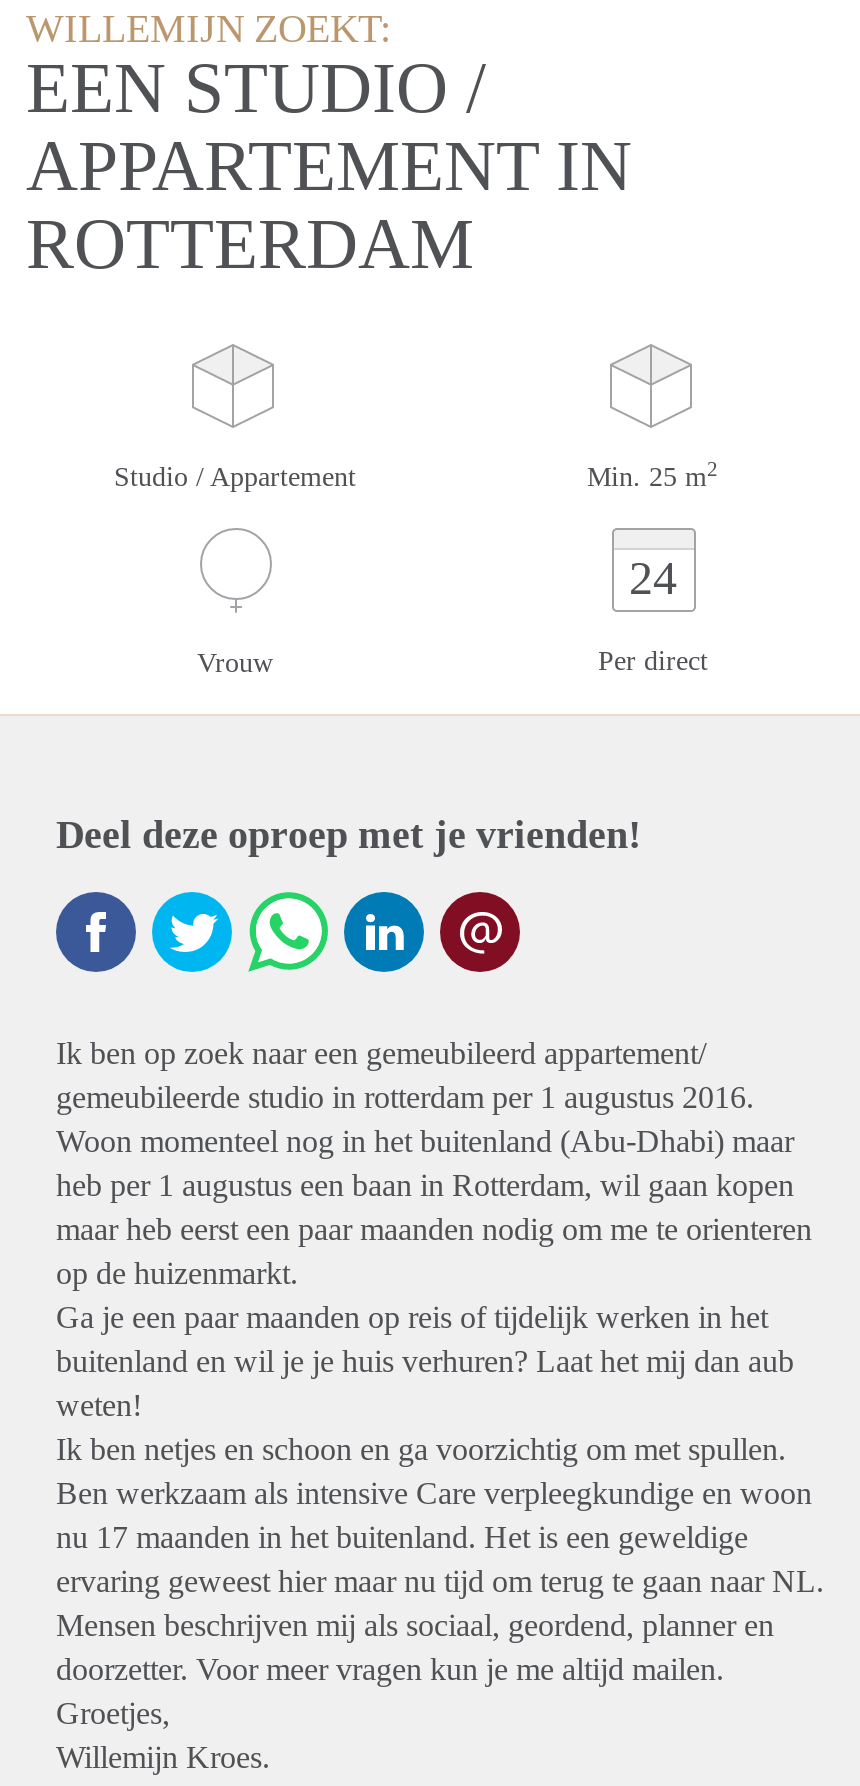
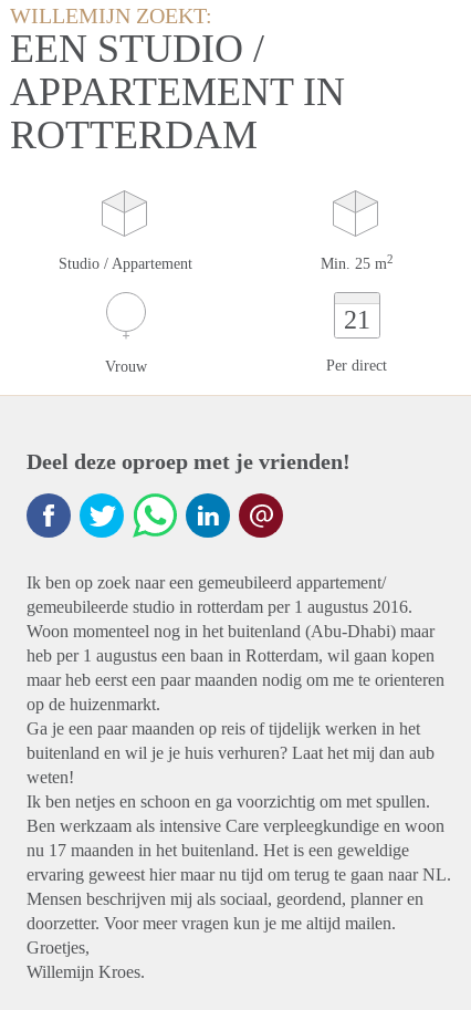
[629,552,677,604] 24 -> [343,305,370,334] 21

